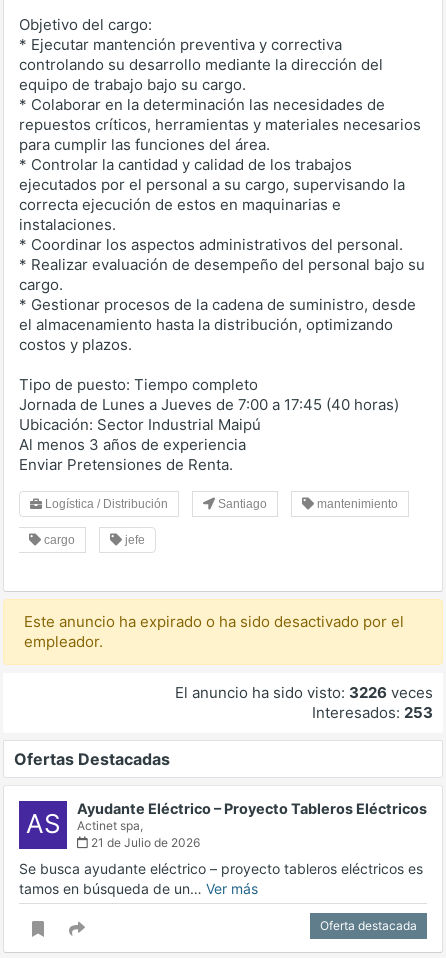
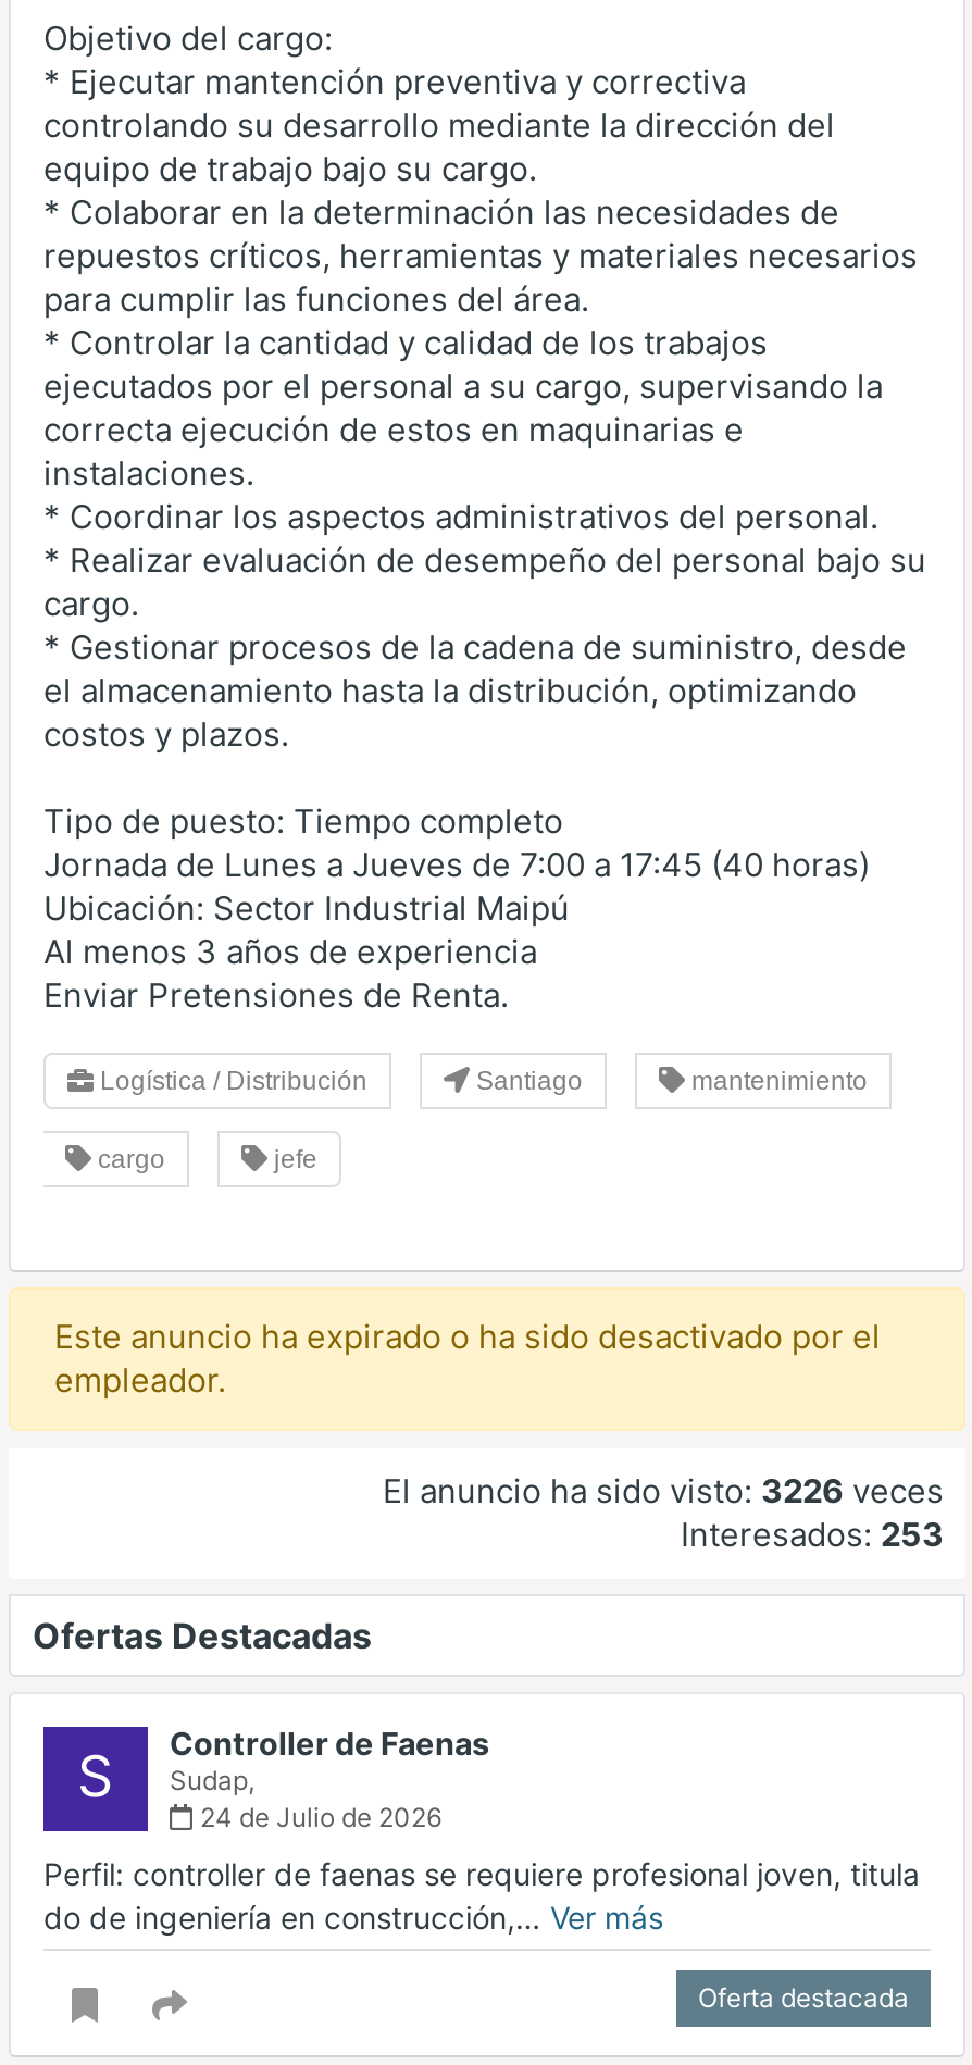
[25,800,427,850] AS | Ayudante Eléctrico – Proyecto Tableros Eléctricos | Actinet spa, | 21 de Julio de 2026 -> [77,1725,489,1833] S | Controller de Faenas | Sudap, | 24 de Julio de 2026
[19,860,423,897] Se busca ayudante eléctrico – proyecto tableros eléctricos es | tamos en búsqueda de un… Ver más -> [43,1855,920,1936] Perfil: controller de faenas se requiere profesional joven, titula | do de ingeniería en construcción,… Ver más

